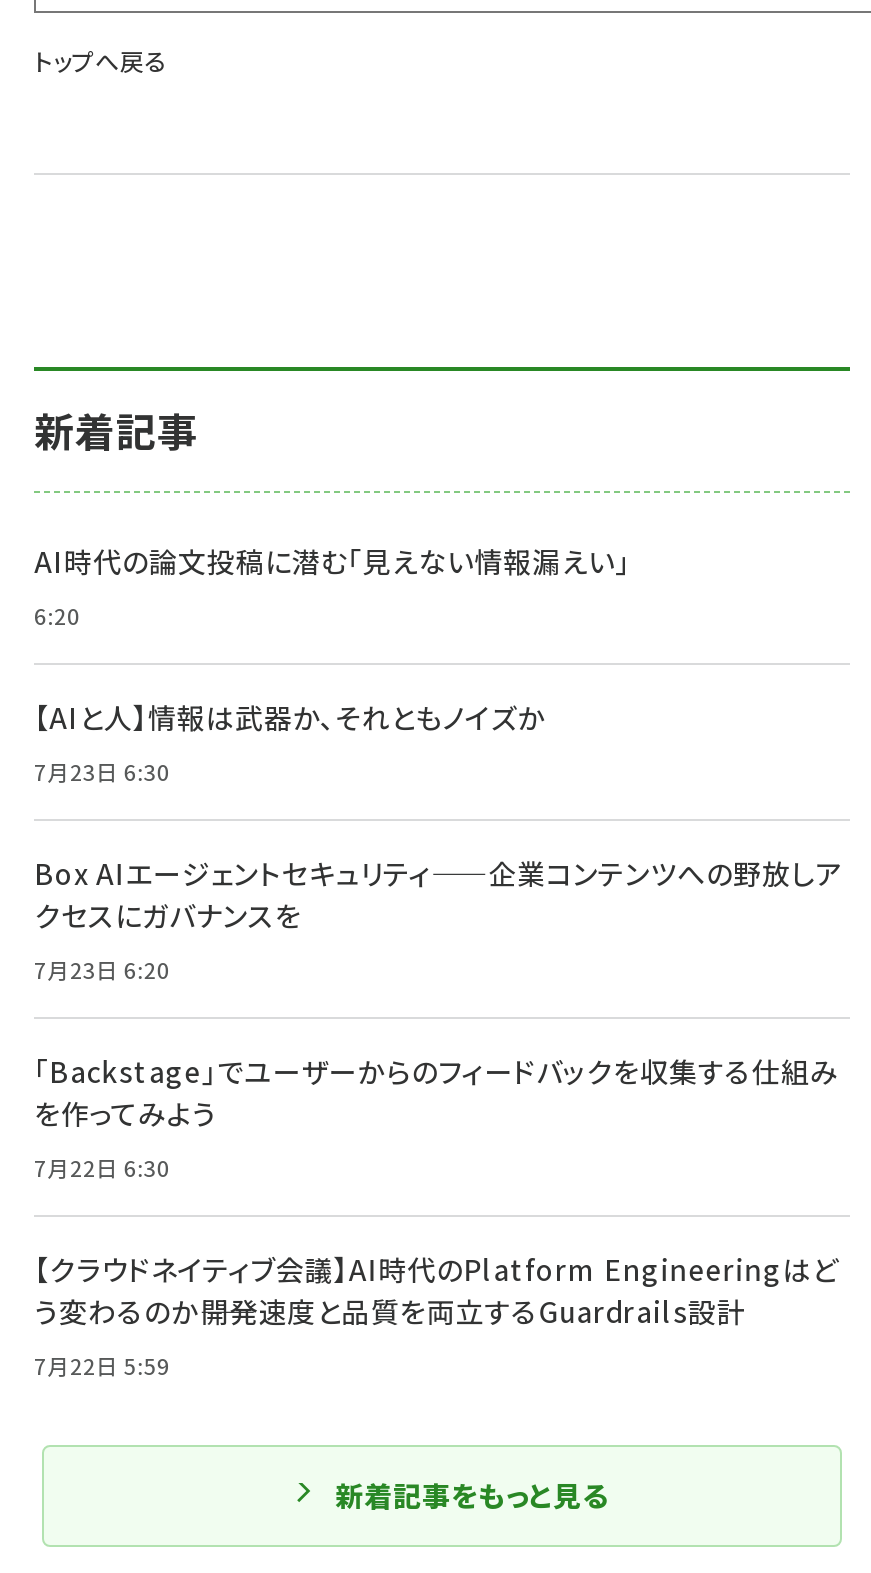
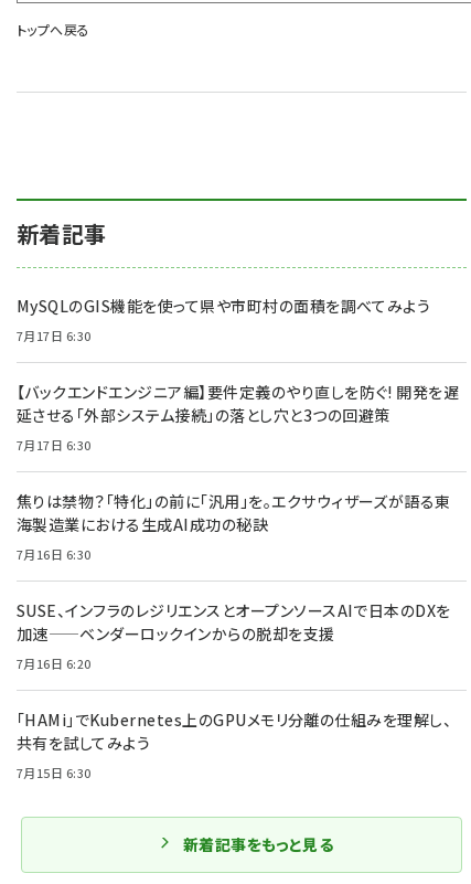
[34,541,630,631] AI時代の論文投稿に潜む「見えない情報漏えい」 | 6:20 -> [17,295,431,344] MySQLのGIS機能を使って県や市町村の面積を調べてみよう | 7月17日 6:30
[34,697,546,787] 【AIと人】情報は武器か、それともノイズか | 7月23日 6:30 -> [17,381,459,454] 【バックエンドエンジニア編】要件定義のやり直しを防ぐ! 開発を遅 | 延させる「外部システム接続」の落とし穴と3つの回避策 | 7月17日 6:30
[34,853,843,985] Box AIエージェントセキュリティ——企業コンテンツへの野放しア | クセスにガバナンスを | 7月23日 6:20 -> [17,490,451,563] 焦りは禁物？「特化」の前に「汎用」を。エクサウィザーズが語る東 | 海製造業における生成AI成功の秘訣 | 7月16日 6:30
[34,1051,839,1183] 「Backstage」でユーザーからのフィードバックを収集する仕組み | を作ってみよう | 7月22日 6:30 -> [17,599,451,672] SUSE、インフラのレジリエンスとオープンソースAIで日本のDXを | 加速——ベンダーロックインからの脱却を支援 | 7月16日 6:20
[34,1249,838,1381] 【クラウドネイティブ会議】AI時代のPlatform Engineeringはど | う変わるのか――開発速度と品質を両立するGuardrails設計 | 7月22日 5:59 -> [17,709,451,781] 「HAMi」でKubernetes上のGPUメモリ分離の仕組みを理解し、 | 共有を試してみよう | 7月15日 6:30

